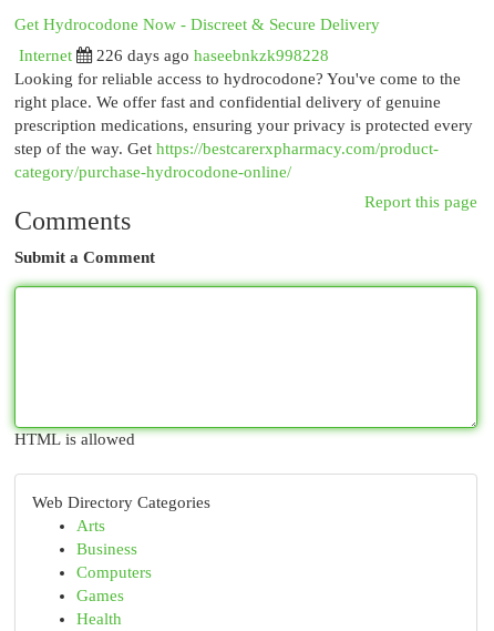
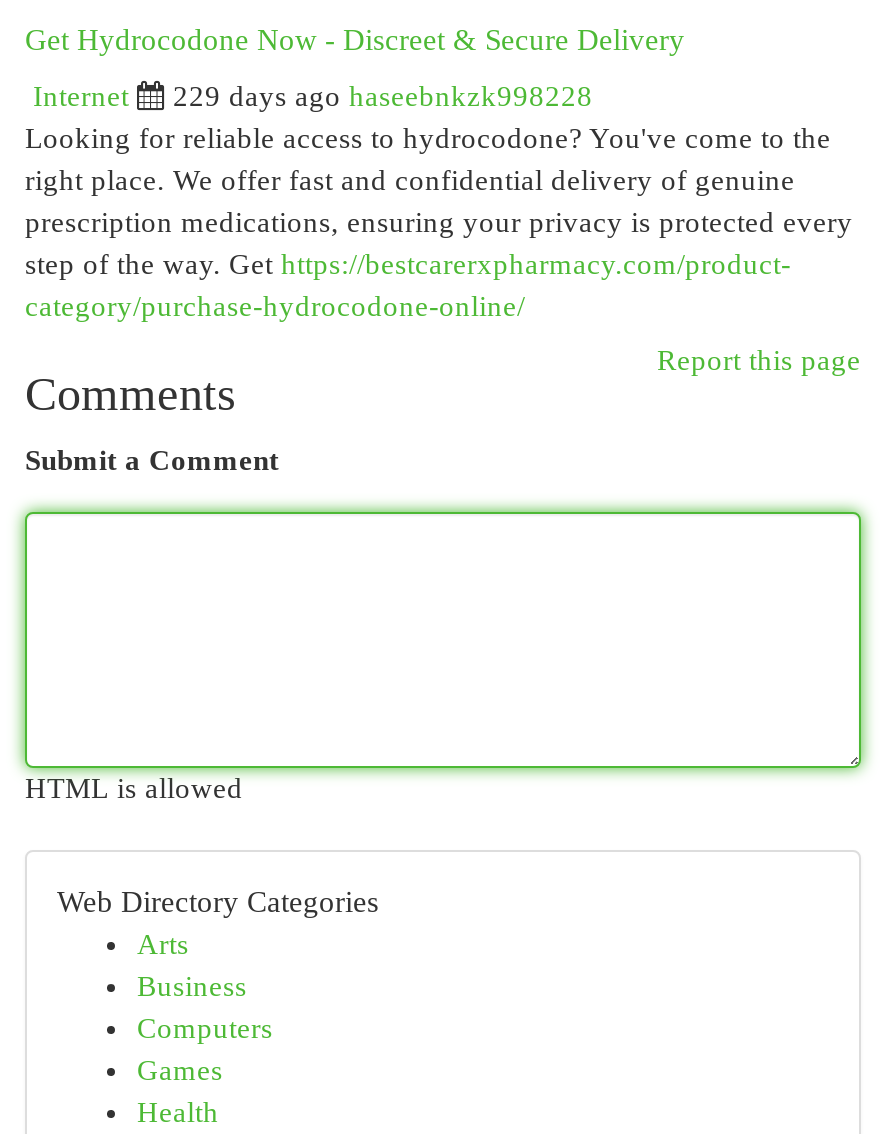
[96,47,329,64] 226 days ago haseebnkzk998228 -> [173,80,593,112] 229 days ago haseebnkzk998228

